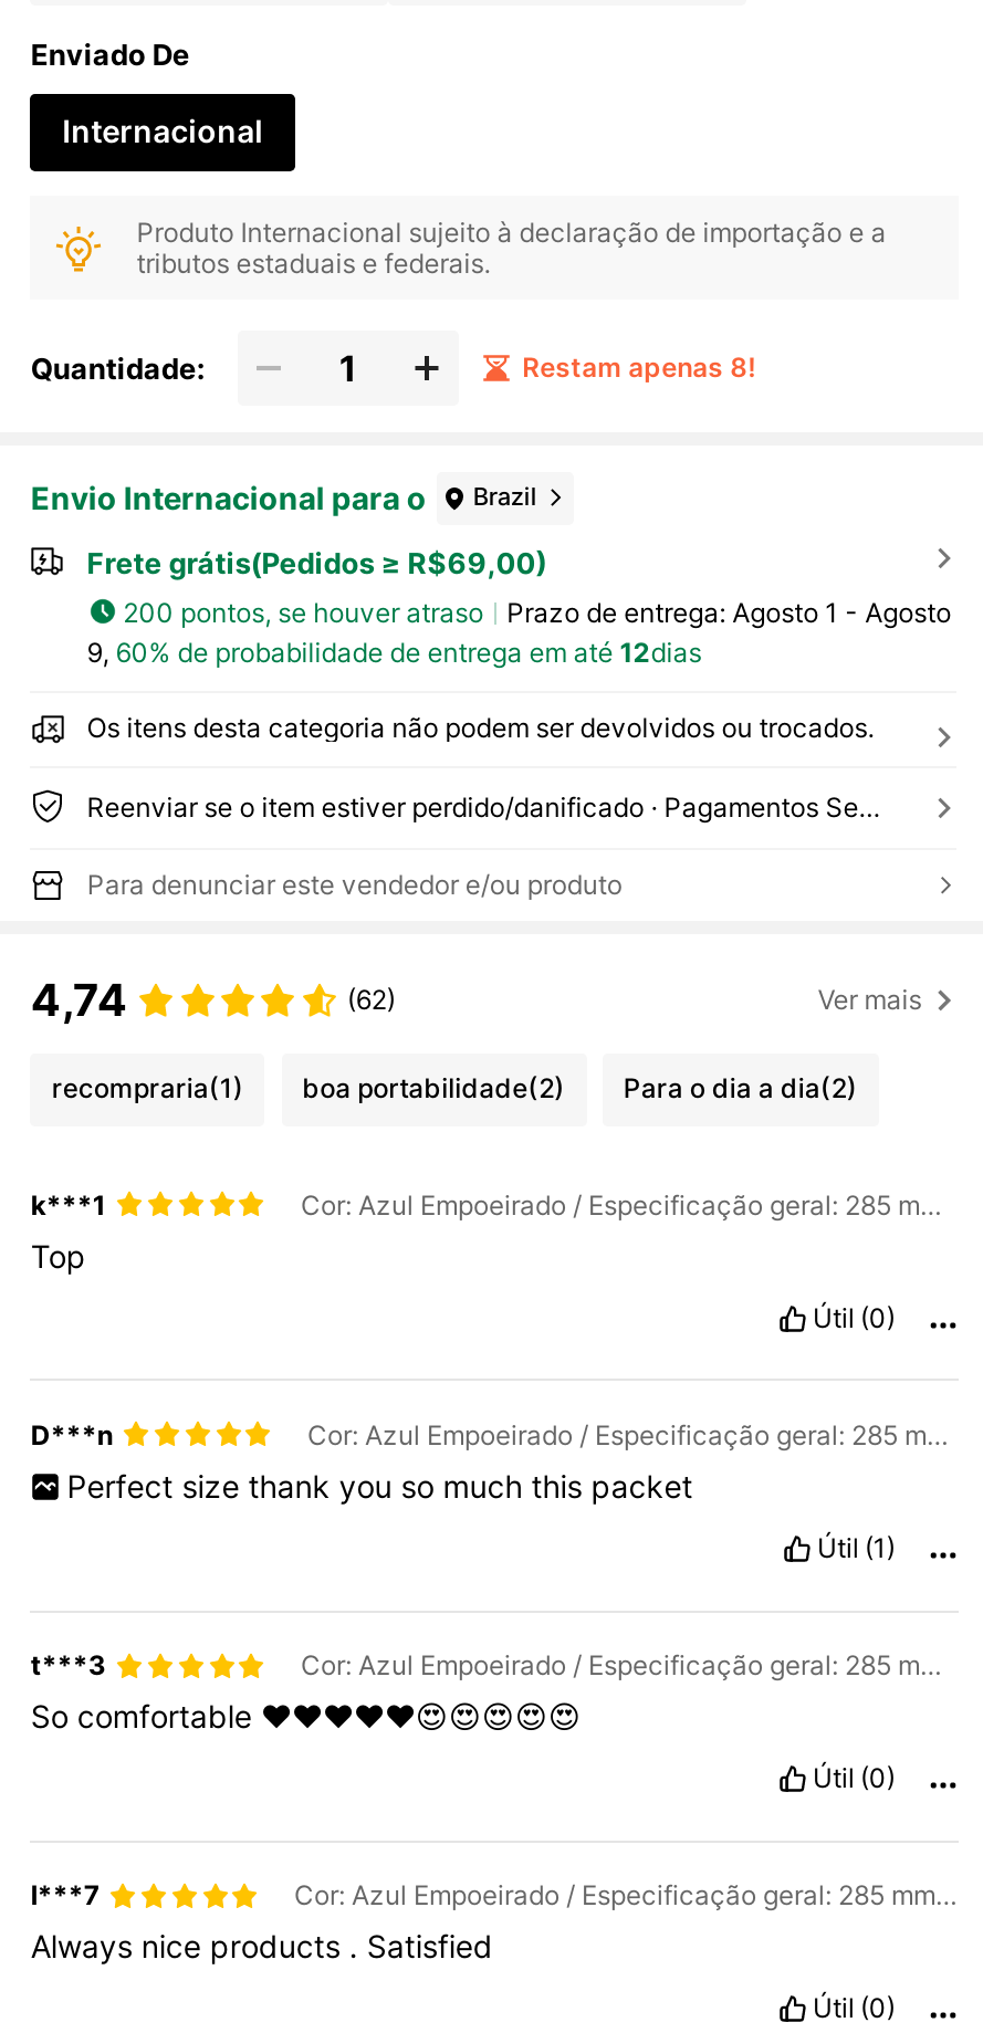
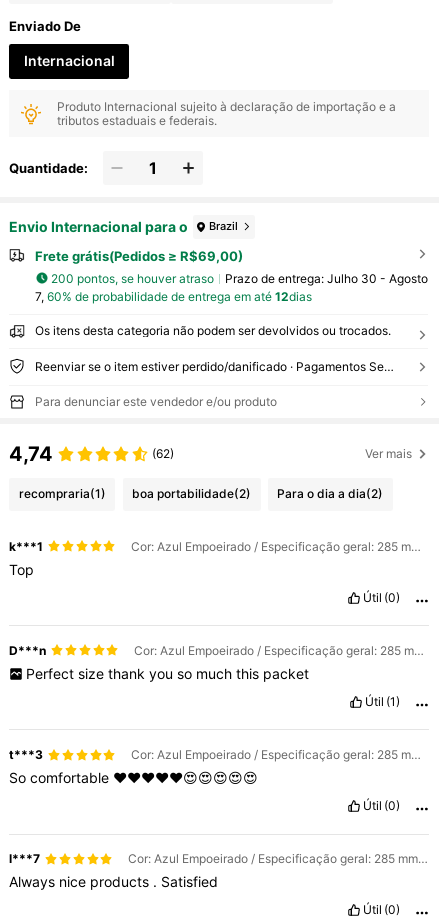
[522,351,757,384] Restam apenas 8! -> none
[507,595,951,628] Prazo de entrega: Agosto 1 - Agosto -> [225,271,428,286] Prazo de entrega: Julho 30 - Agosto
[87,636,701,669] 9, 60% de probabilidade de entrega em até 12dias -> [35,289,312,304] 7, 60% de probabilidade de entrega em até 12dias

